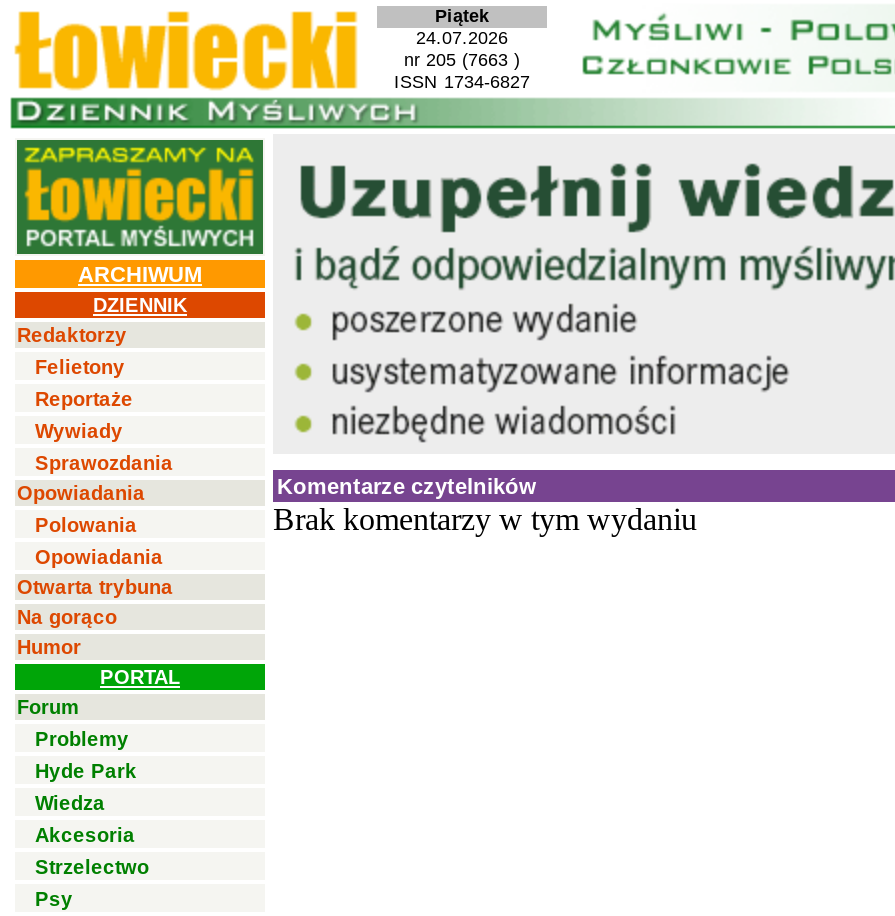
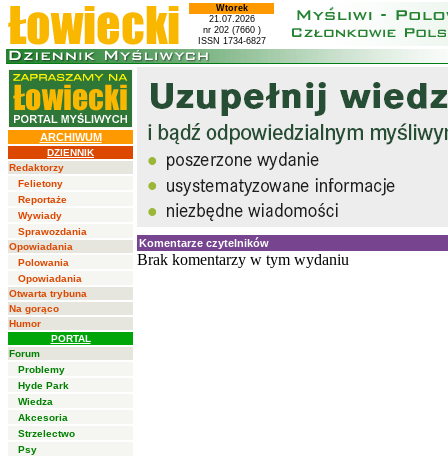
[404,6,520,70] Piątek | 24.07.2026 | nr 205 (7663 ) -> [202,3,260,35] Wtorek | 21.07.2026 | nr 202 (7660 )

